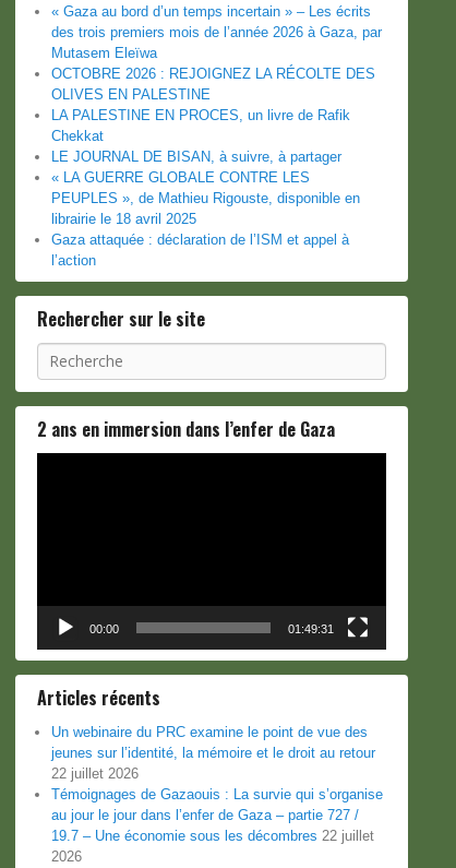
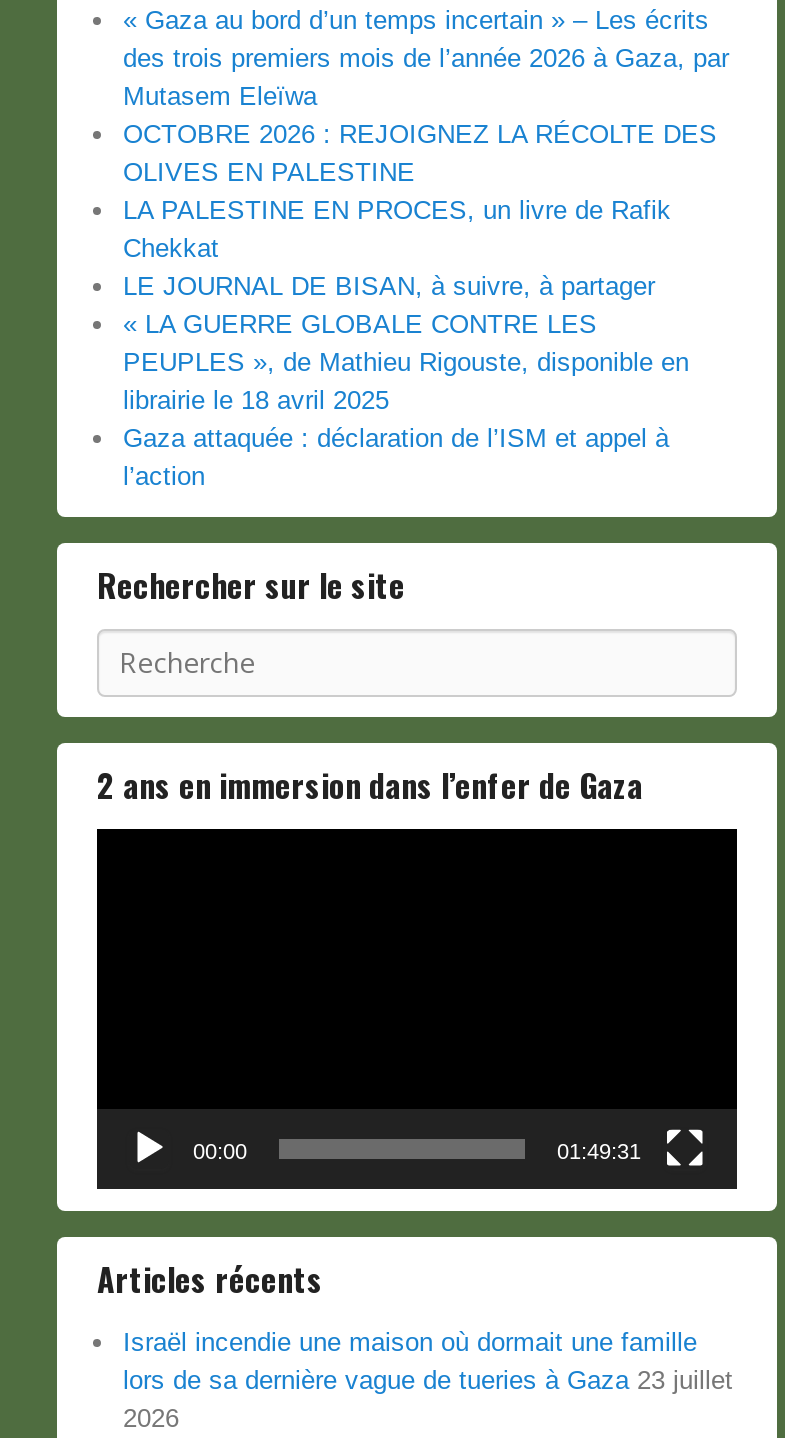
[51,724,383,844] Un webinaire du PRC examine le point de vue des | jeunes sur l’identité, la mémoire et le droit au retour | 22 juillet 2026 | Témoignages de Gazaouis : La survie qui s’organise | au jour le jour dans l’enfer de Gaza – partie 727 / | 19.7 – Une économie sous les décombres 22 juillet -> [123,1326,733,1394] Israël incendie une maison où dormait une famille | lors de sa dernière vague de tueries à Gaza 23 juillet

